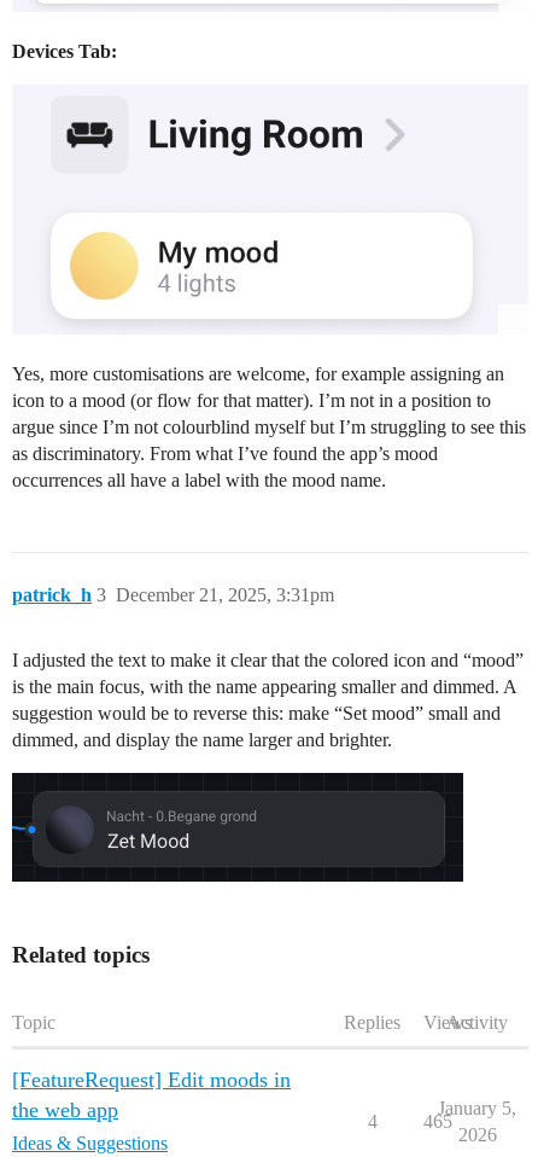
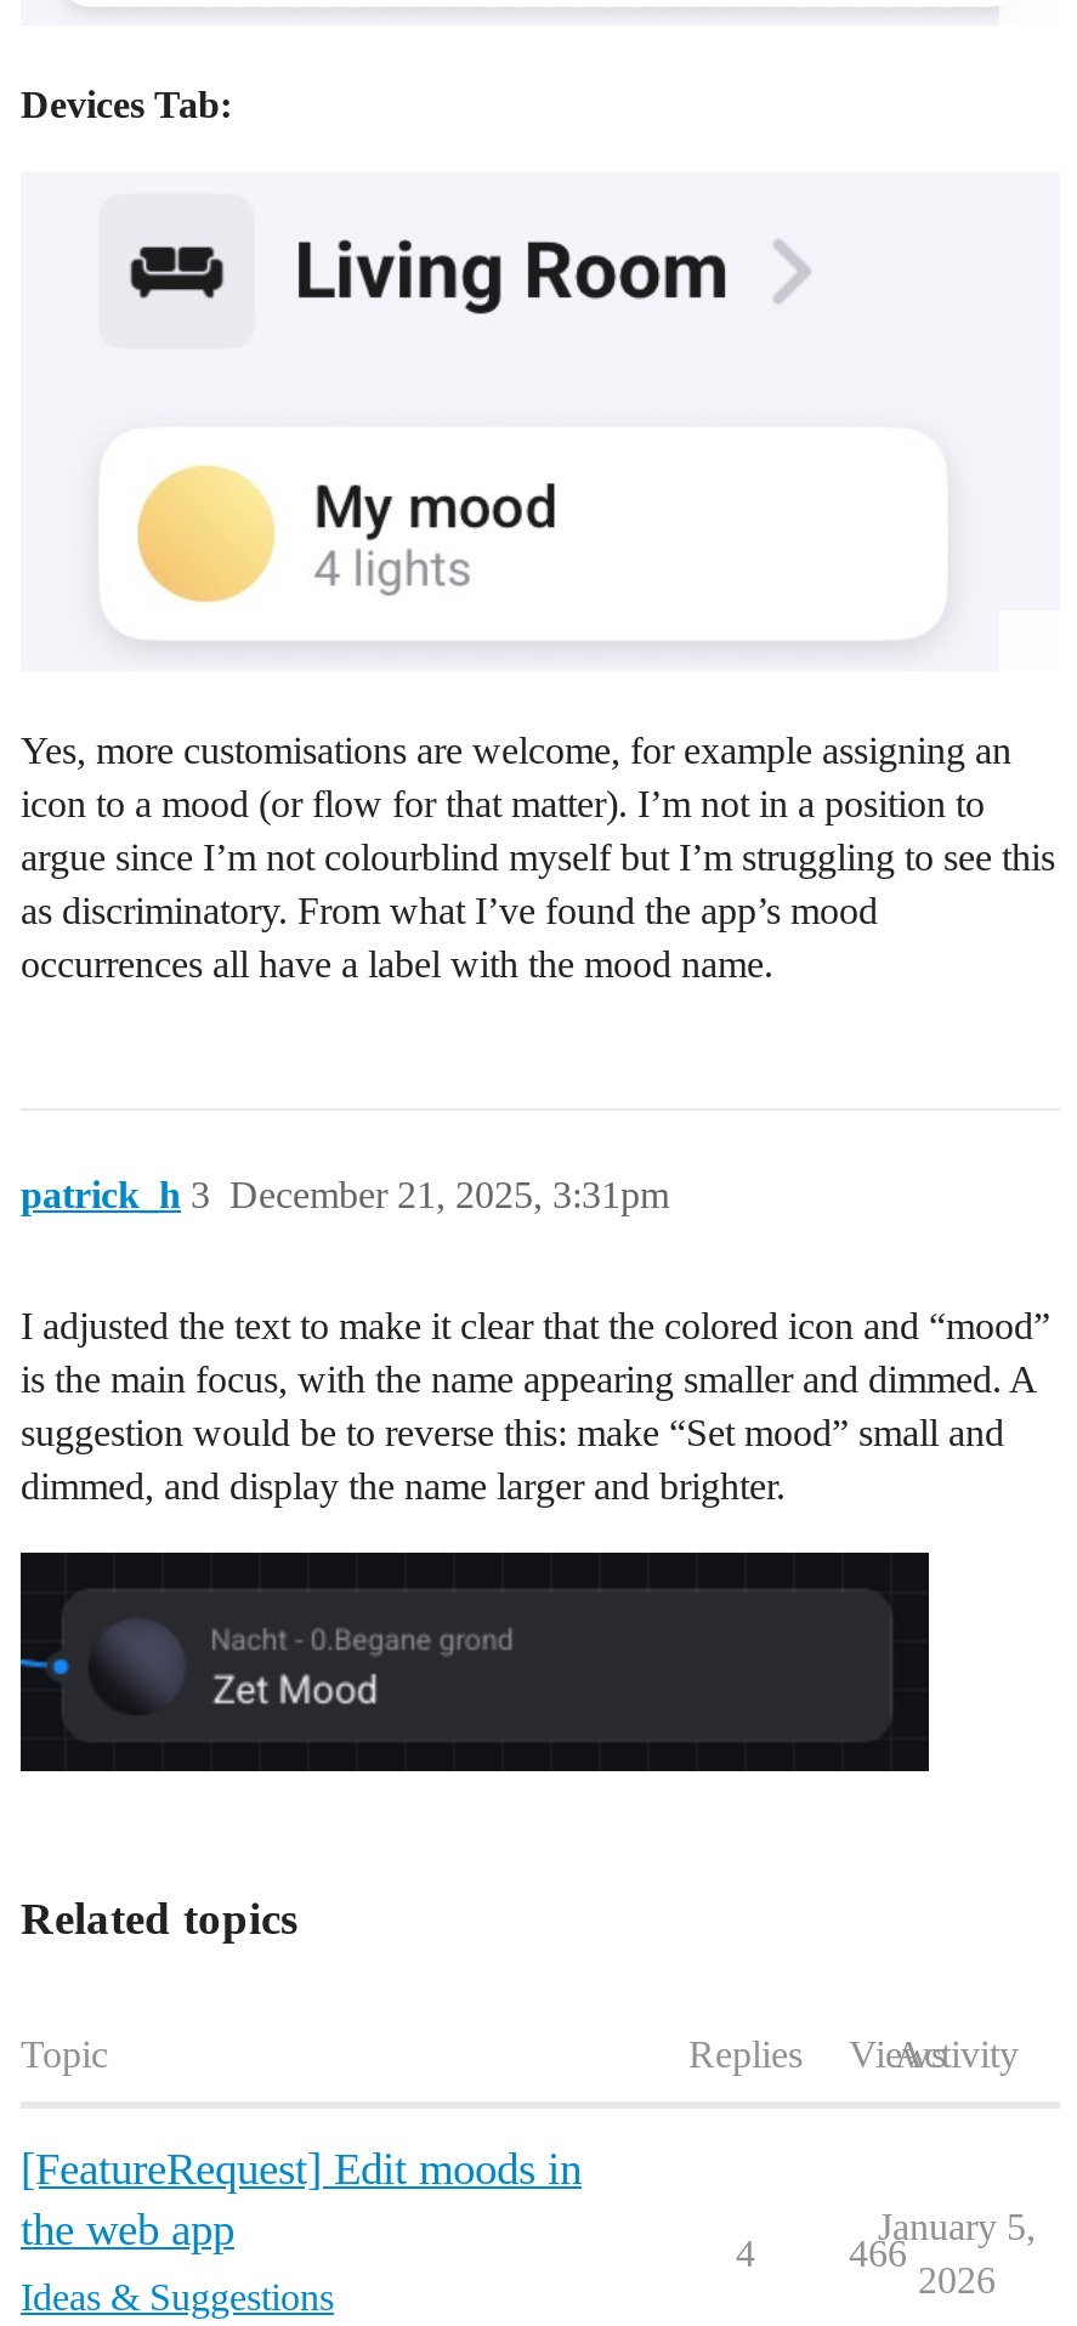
[423,1111,452,1132] 465 -> [849,2233,907,2275] 466

